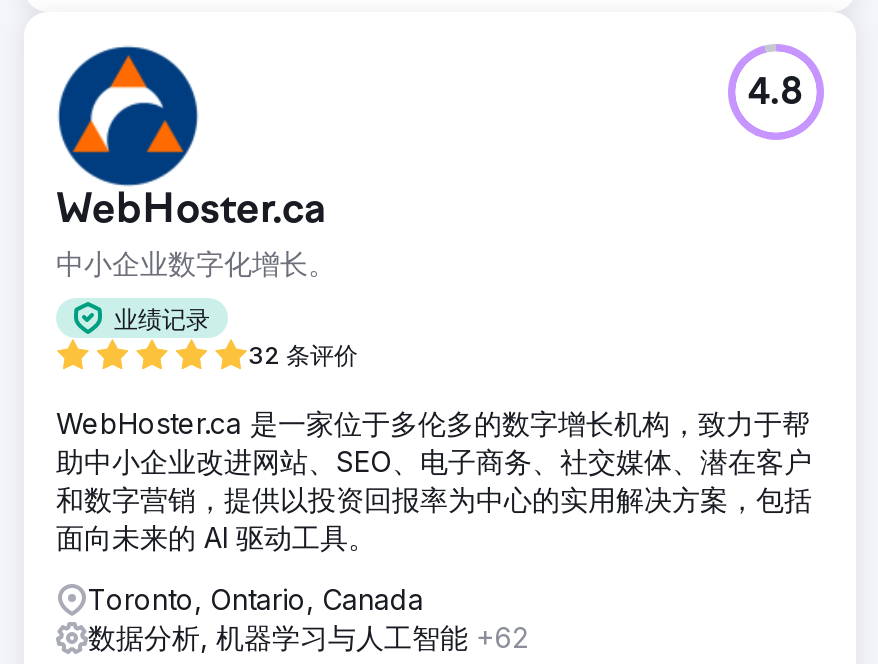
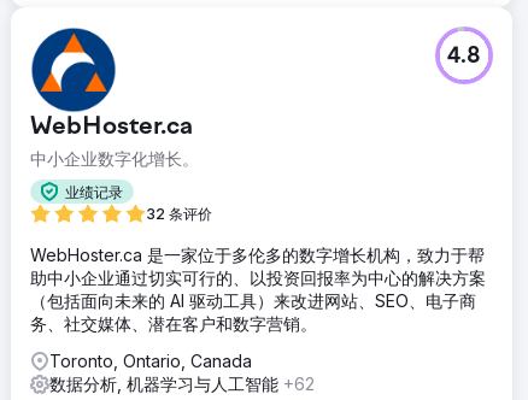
[56,444,812,554] 助中小企业改进网站、SEO、电子商务、社交媒体、潜在客户 | 和数字营销，提供以投资回报率为中心的实用解决方案，包括 | 面向未来的 AI 驱动工具。 -> [30,267,486,334] 助中小企业通过切实可行的、以投资回报率为中心的解决方案 | （包括面向未来的 AI 驱动工具）来改进网站、SEO、电子商 | 务、社交媒体、潜在客户和数字营销。

